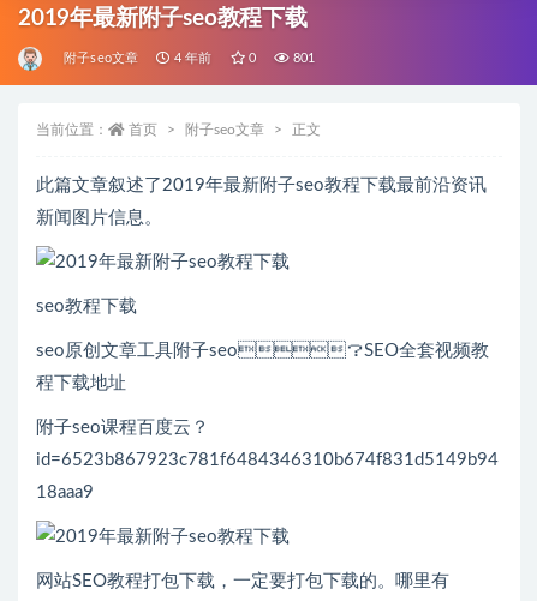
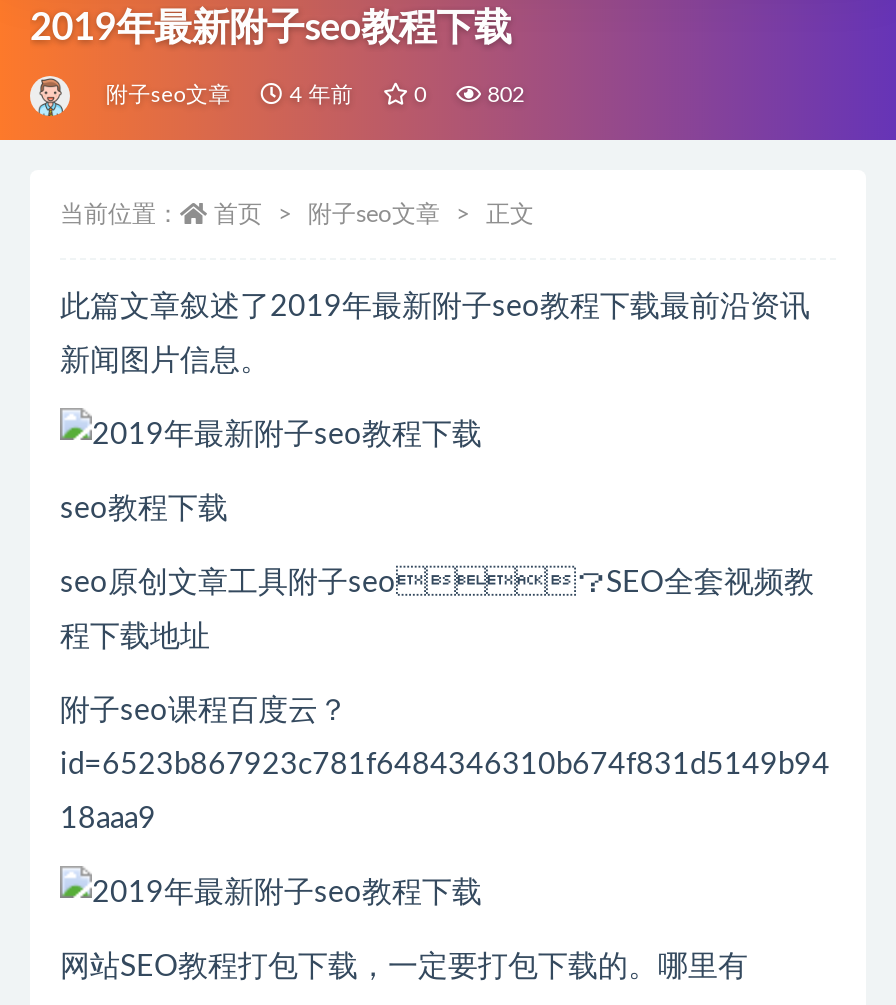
[289,52,315,65] 801 -> [481,84,524,106] 802

